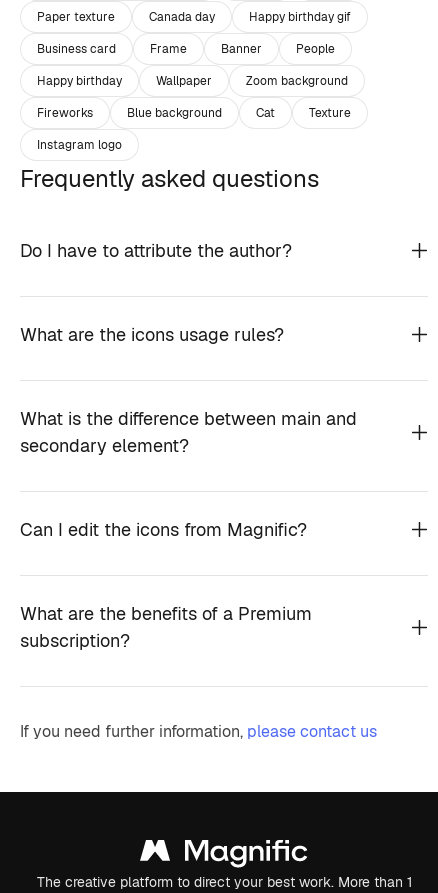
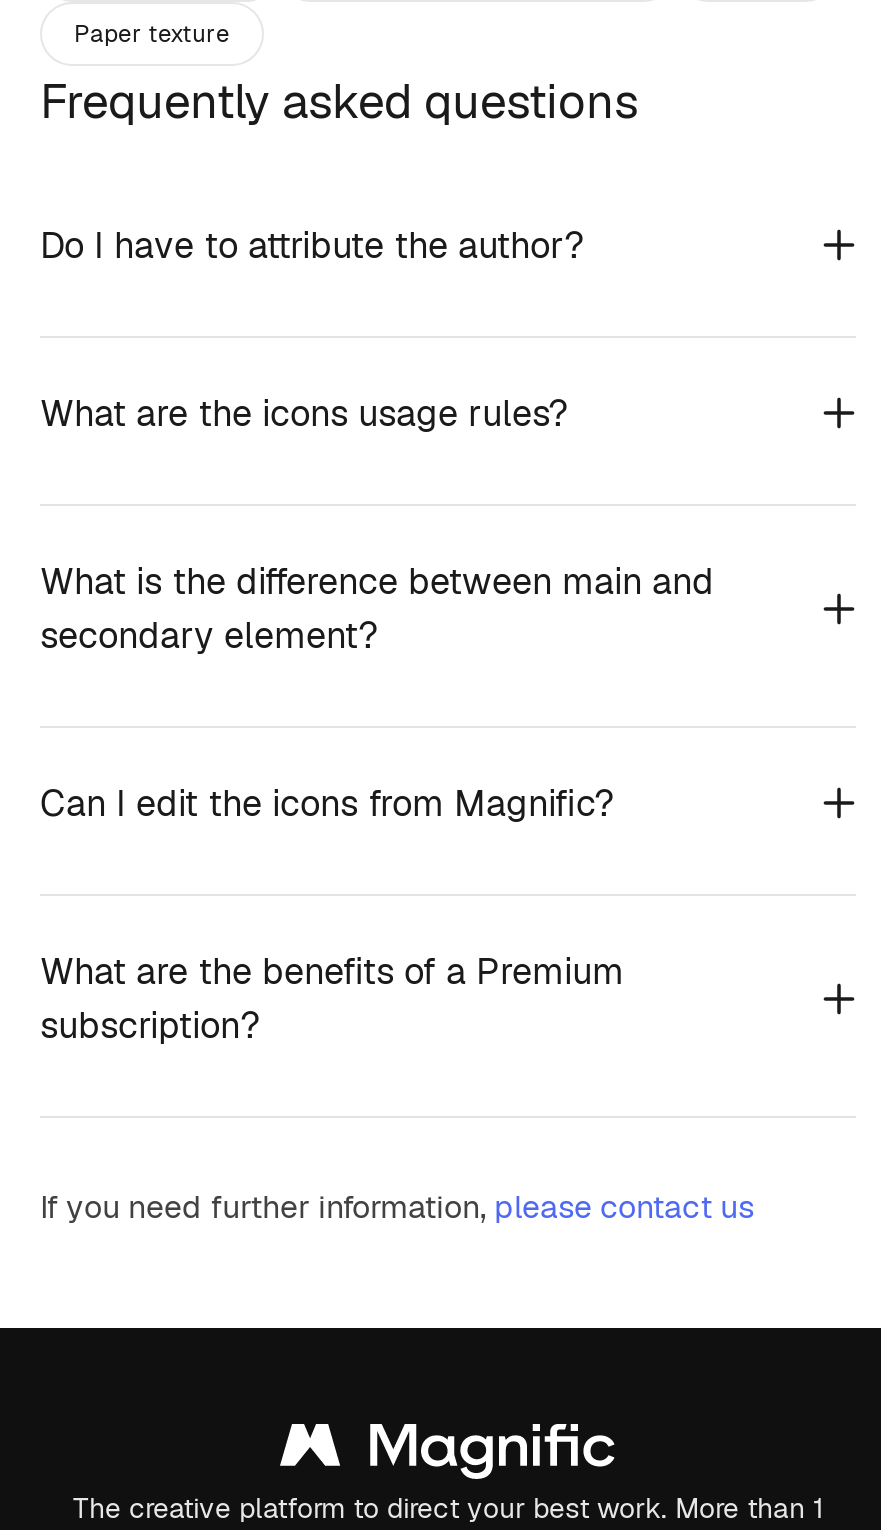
[37,8,351,152] Canada day | Happy birthday gif | Business card | Frame | Banner | People | Happy birthday | Wallpaper | Zoom background | Fireworks | Blue background | Cat | Texture | Instagram logo -> none

